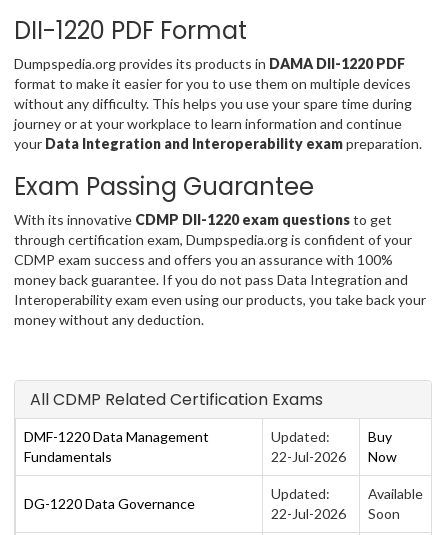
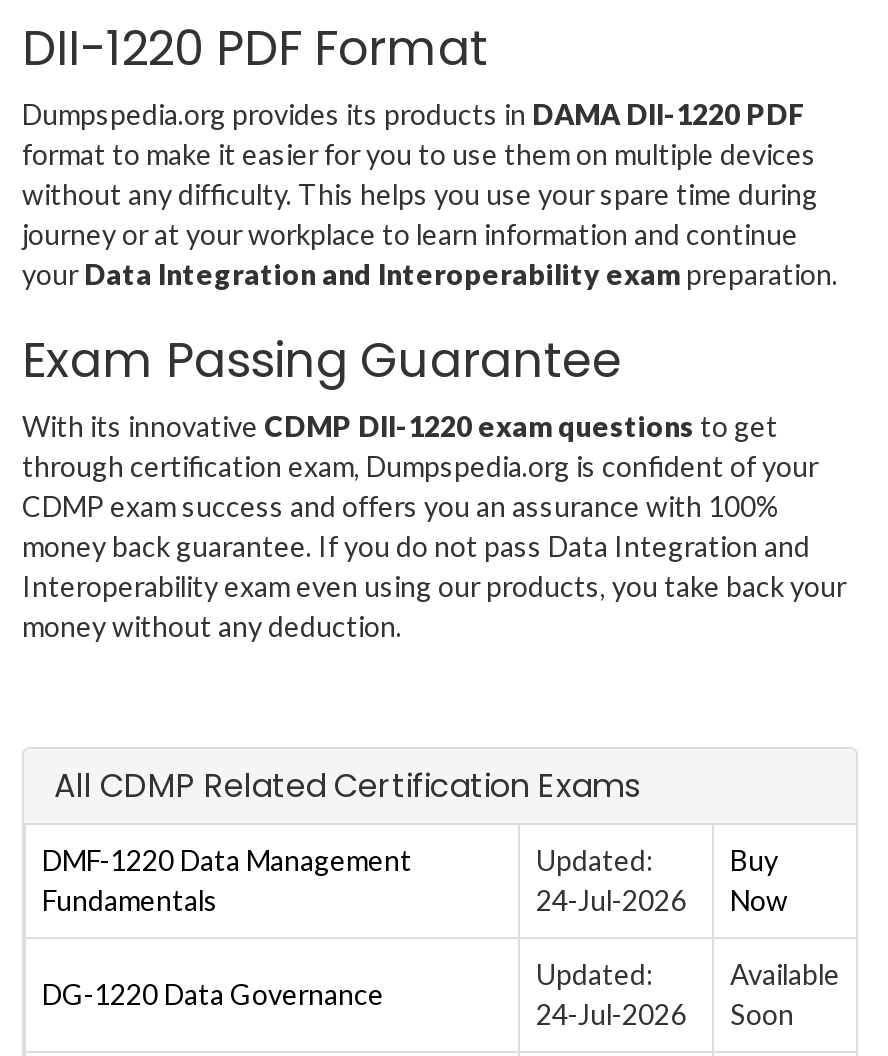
[271,447,397,464] 22-Jul-2026 Now -> [536,882,788,916] 24-Jul-2026 Now
[271,504,400,521] 22-Jul-2026 Soon -> [536,996,794,1030] 24-Jul-2026 Soon

